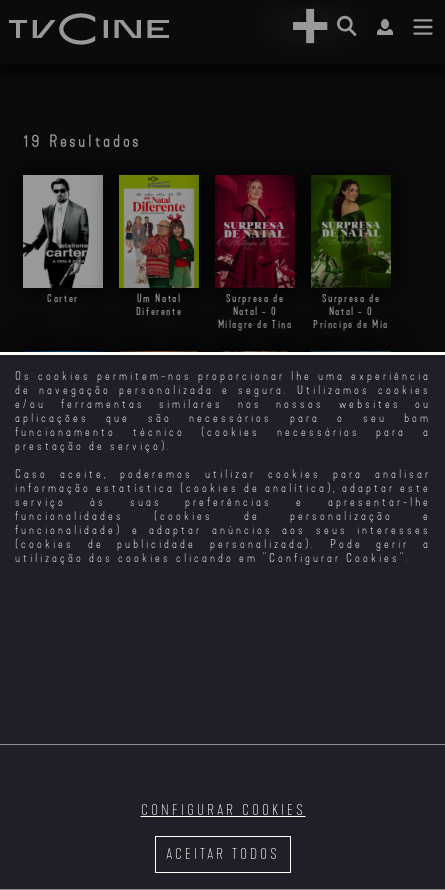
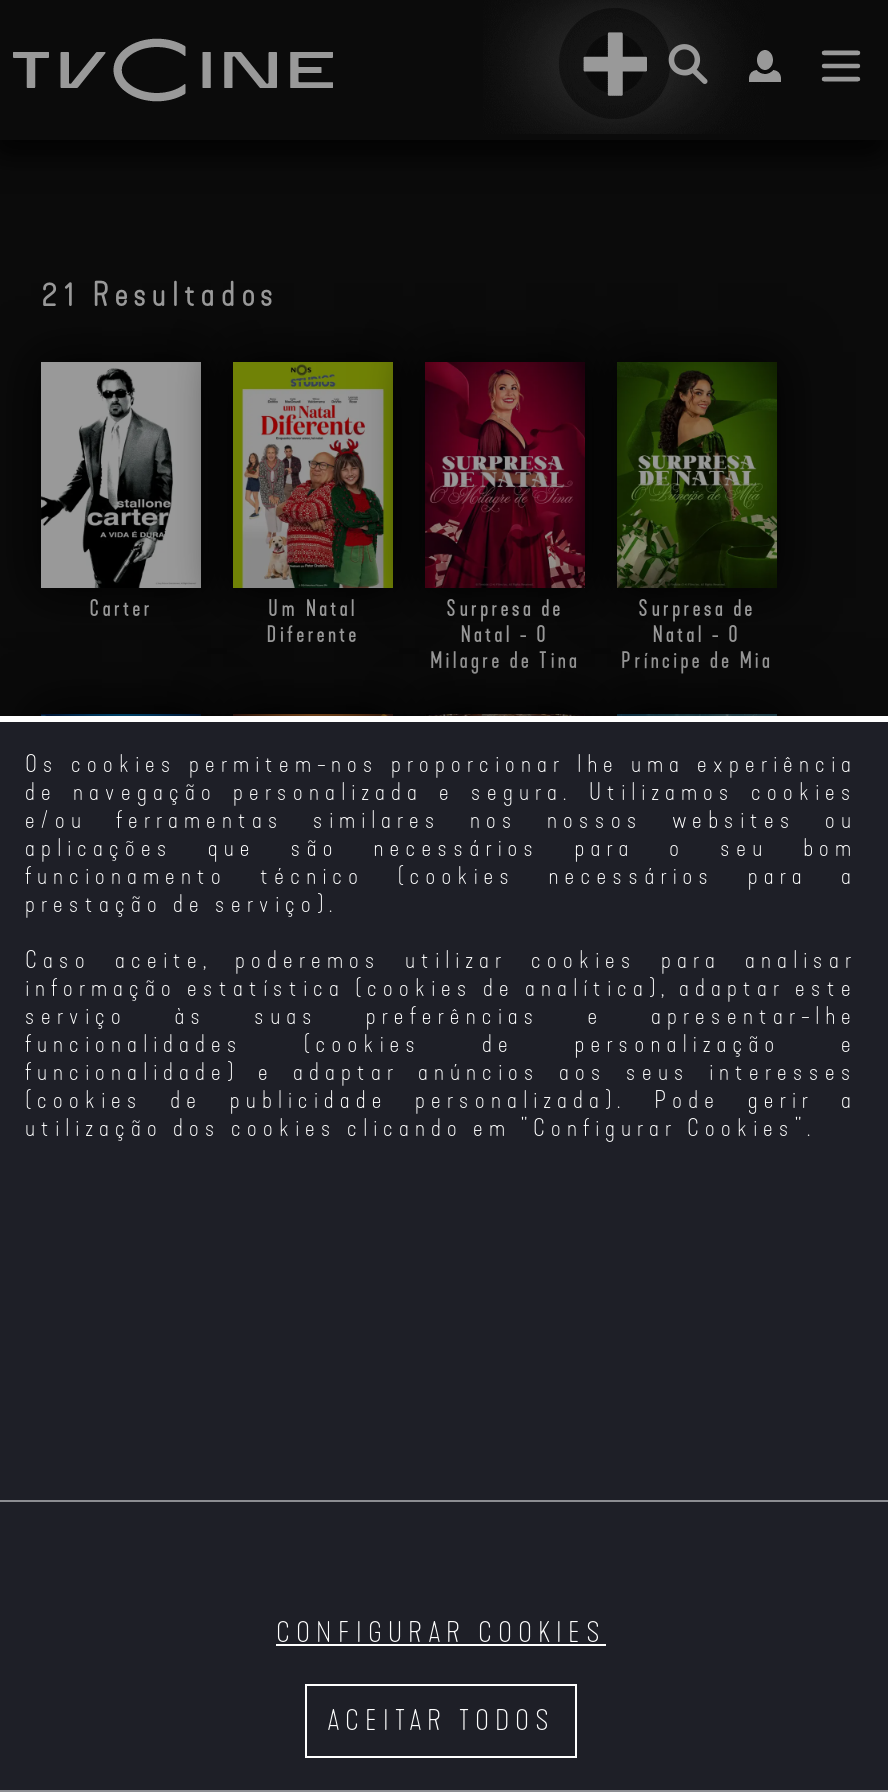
[23,132,142,151] 19 Resultados -> [41,275,278,313] 21 Resultados

